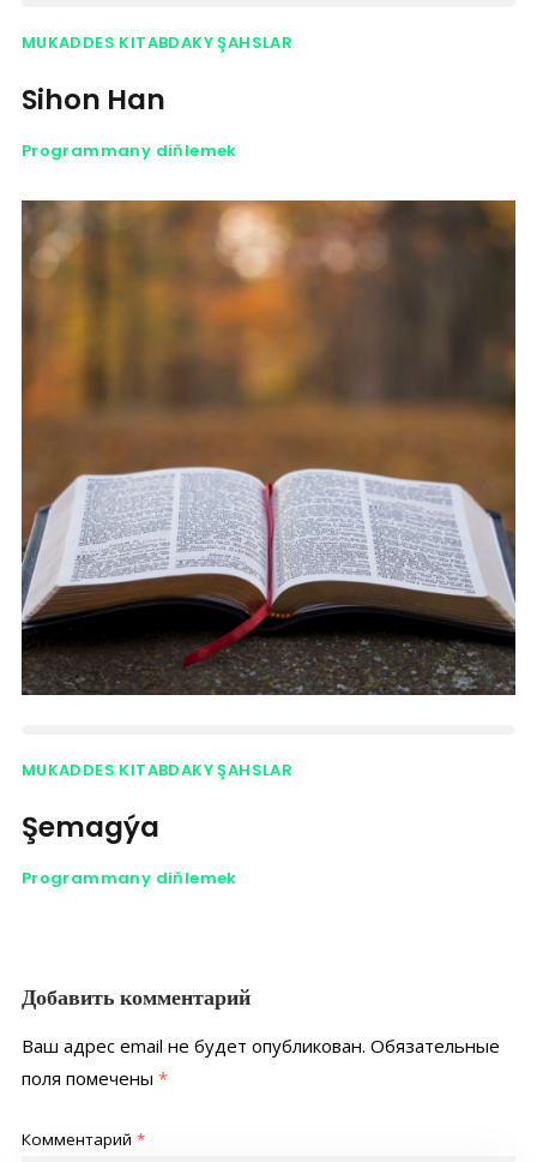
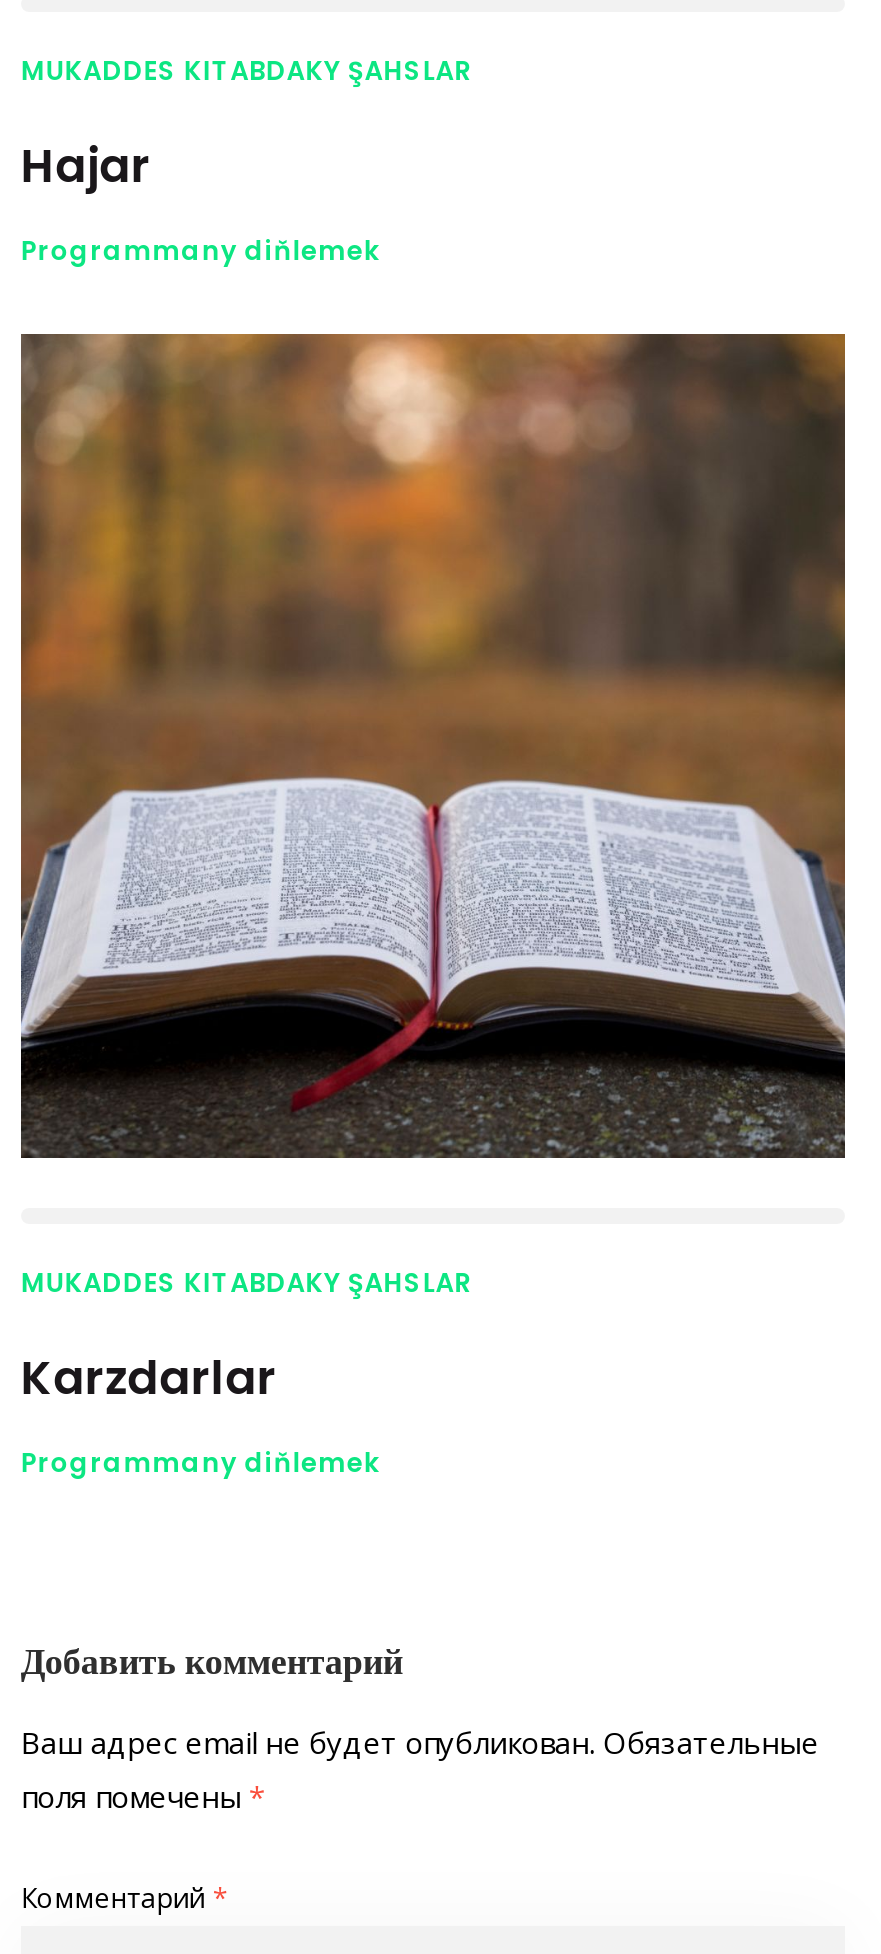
[21,81,165,119] Sihon Han -> [21,135,151,199] Hajar
[21,808,159,847] Şemagýa -> [21,1347,277,1411] Karzdarlar

